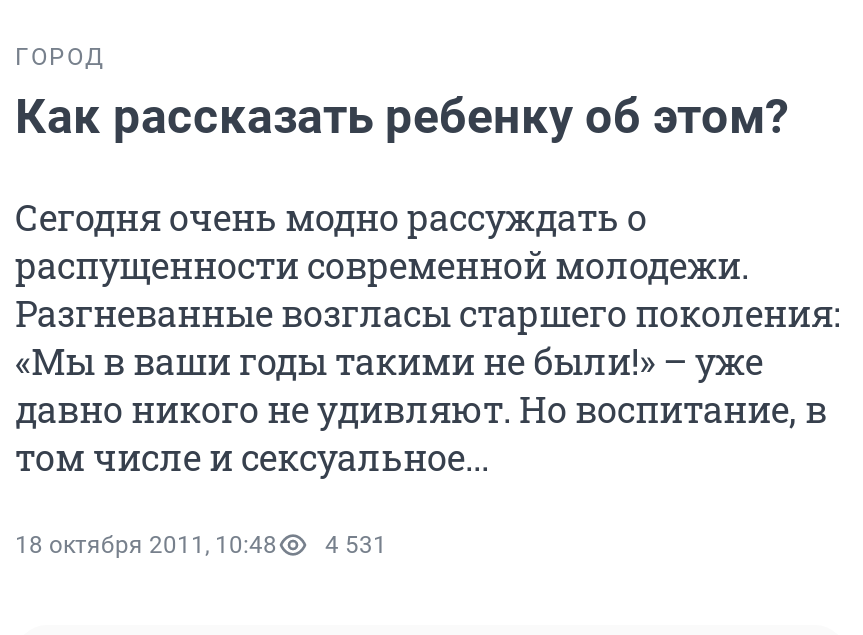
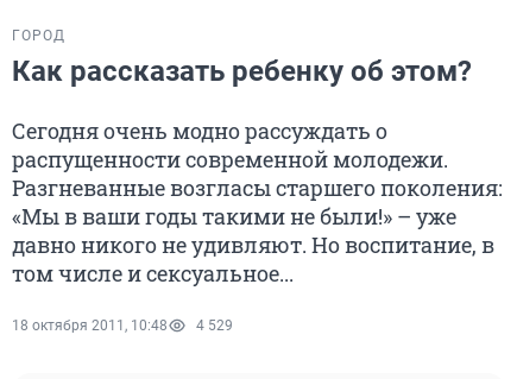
[15,531,387,559] 18 октября 2011, 10:48 4 531 -> [12,317,233,334] 18 октября 2011, 10:48 4 529

